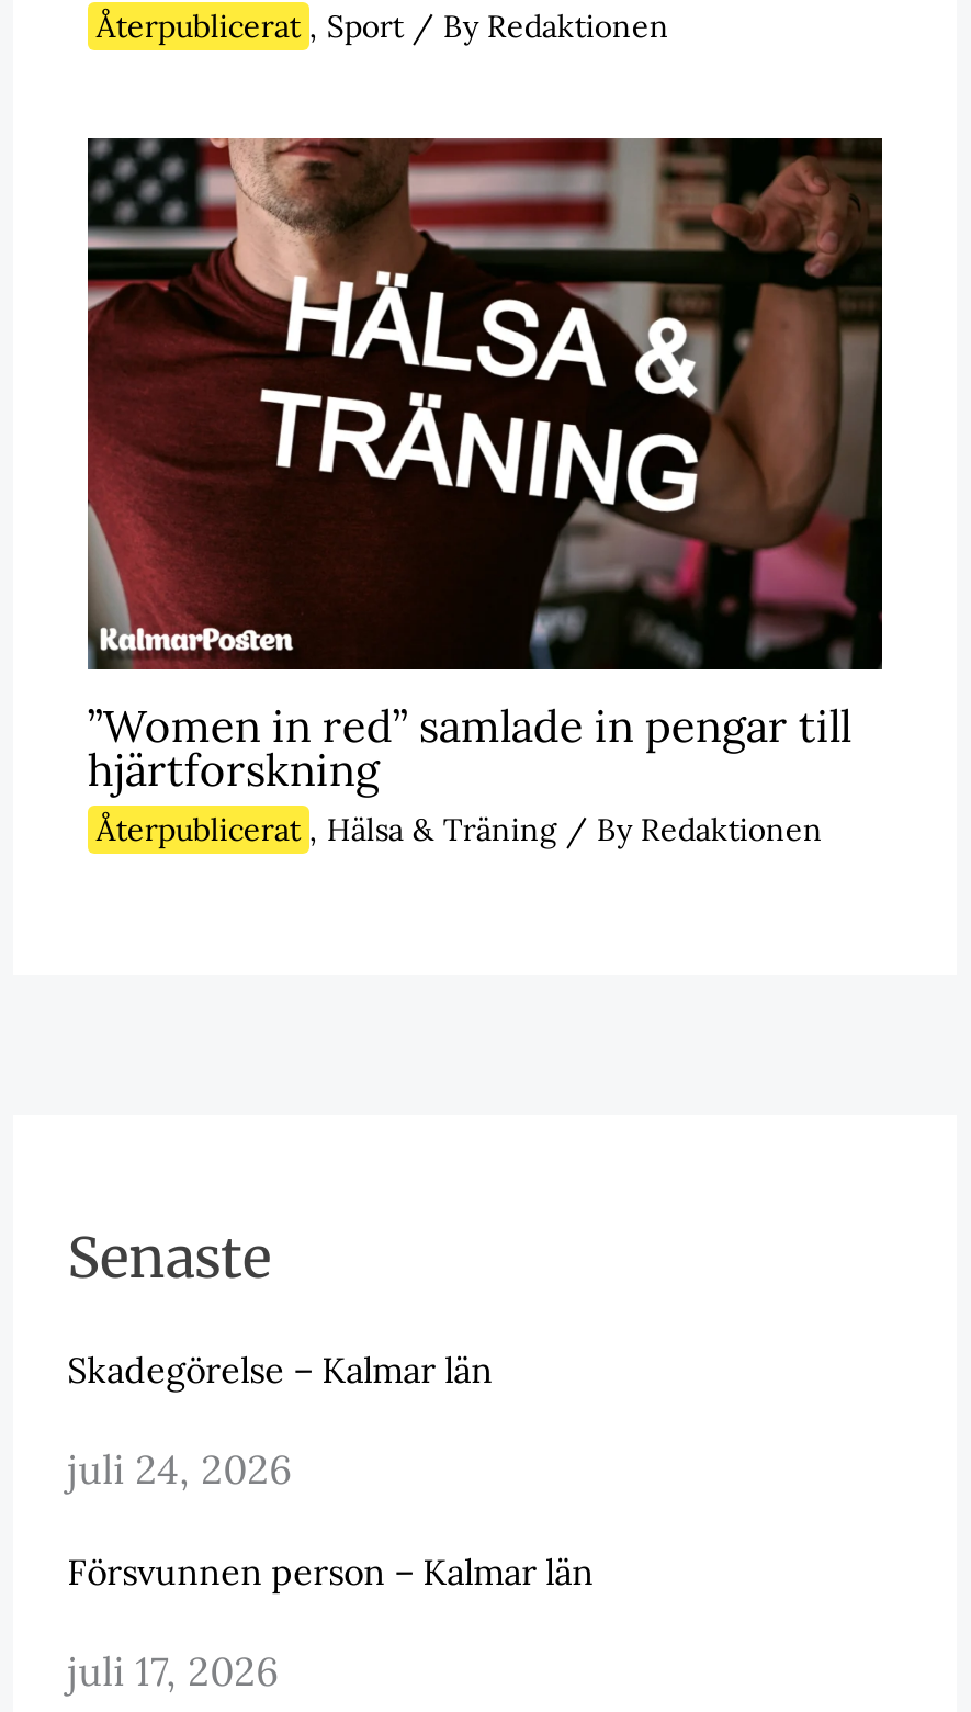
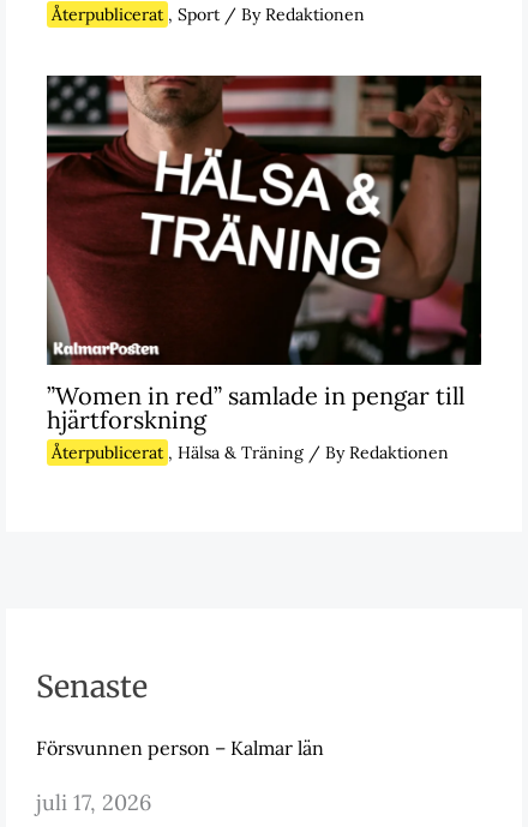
[67,1347,493,1494] Skadegörelse – Kalmar län | juli 24, 2026 -> none

